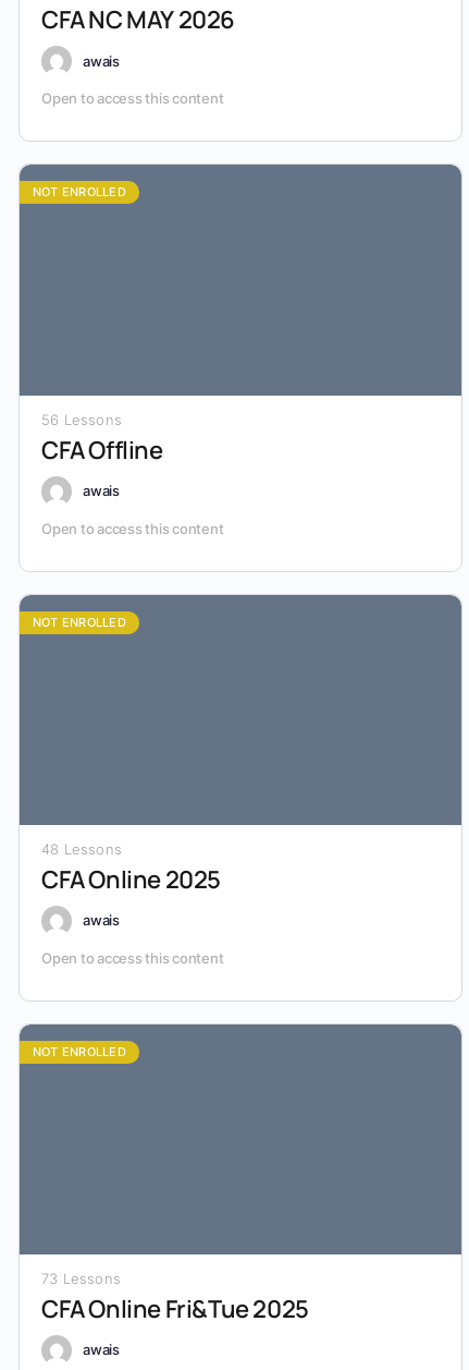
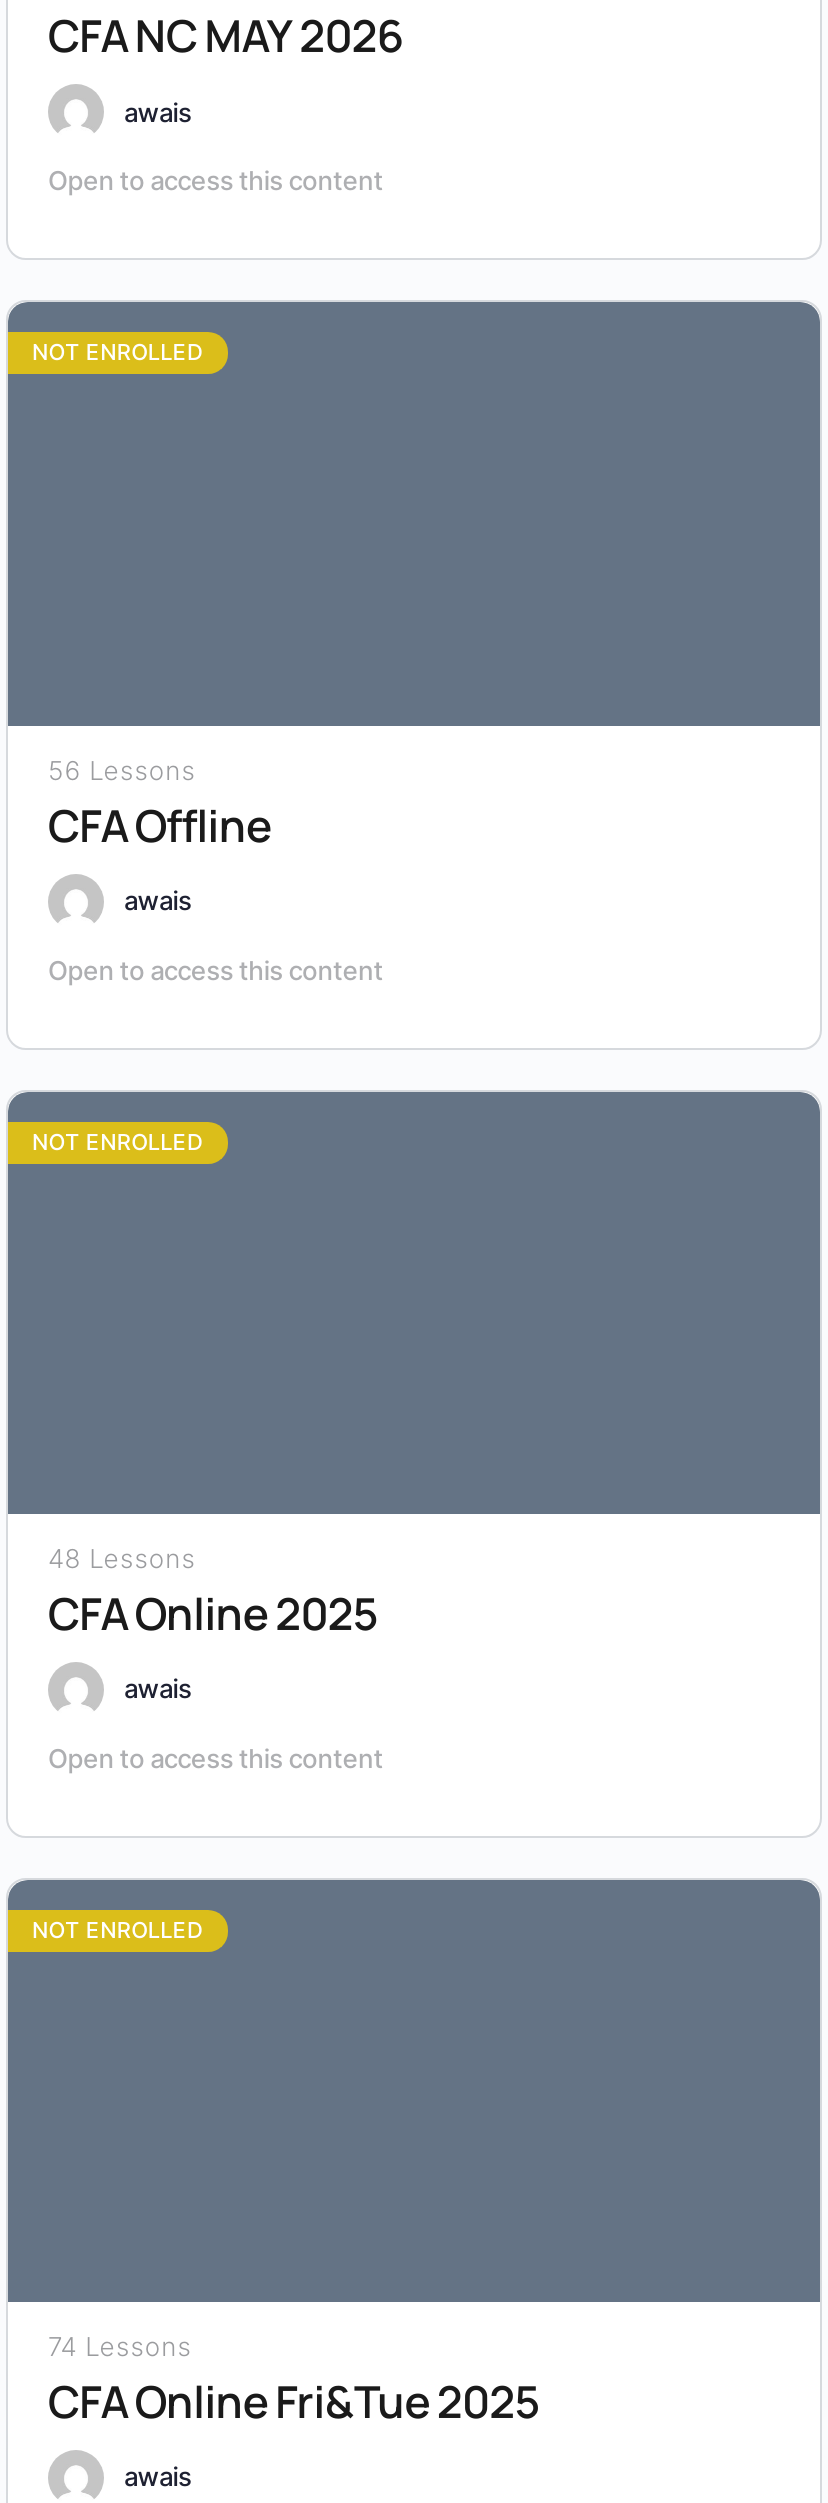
[41,1270,121,1287] 73 Lessons -> [48,2330,192,2362] 74 Lessons

